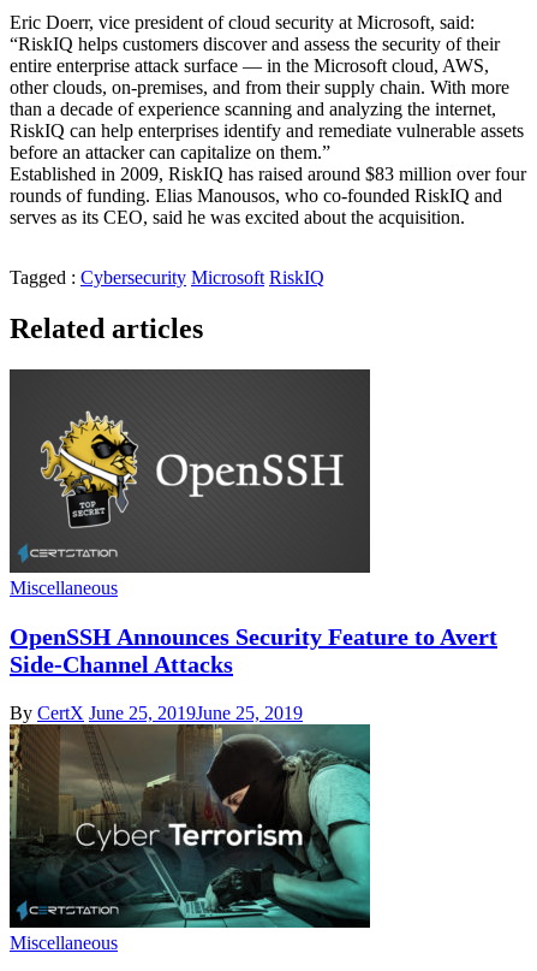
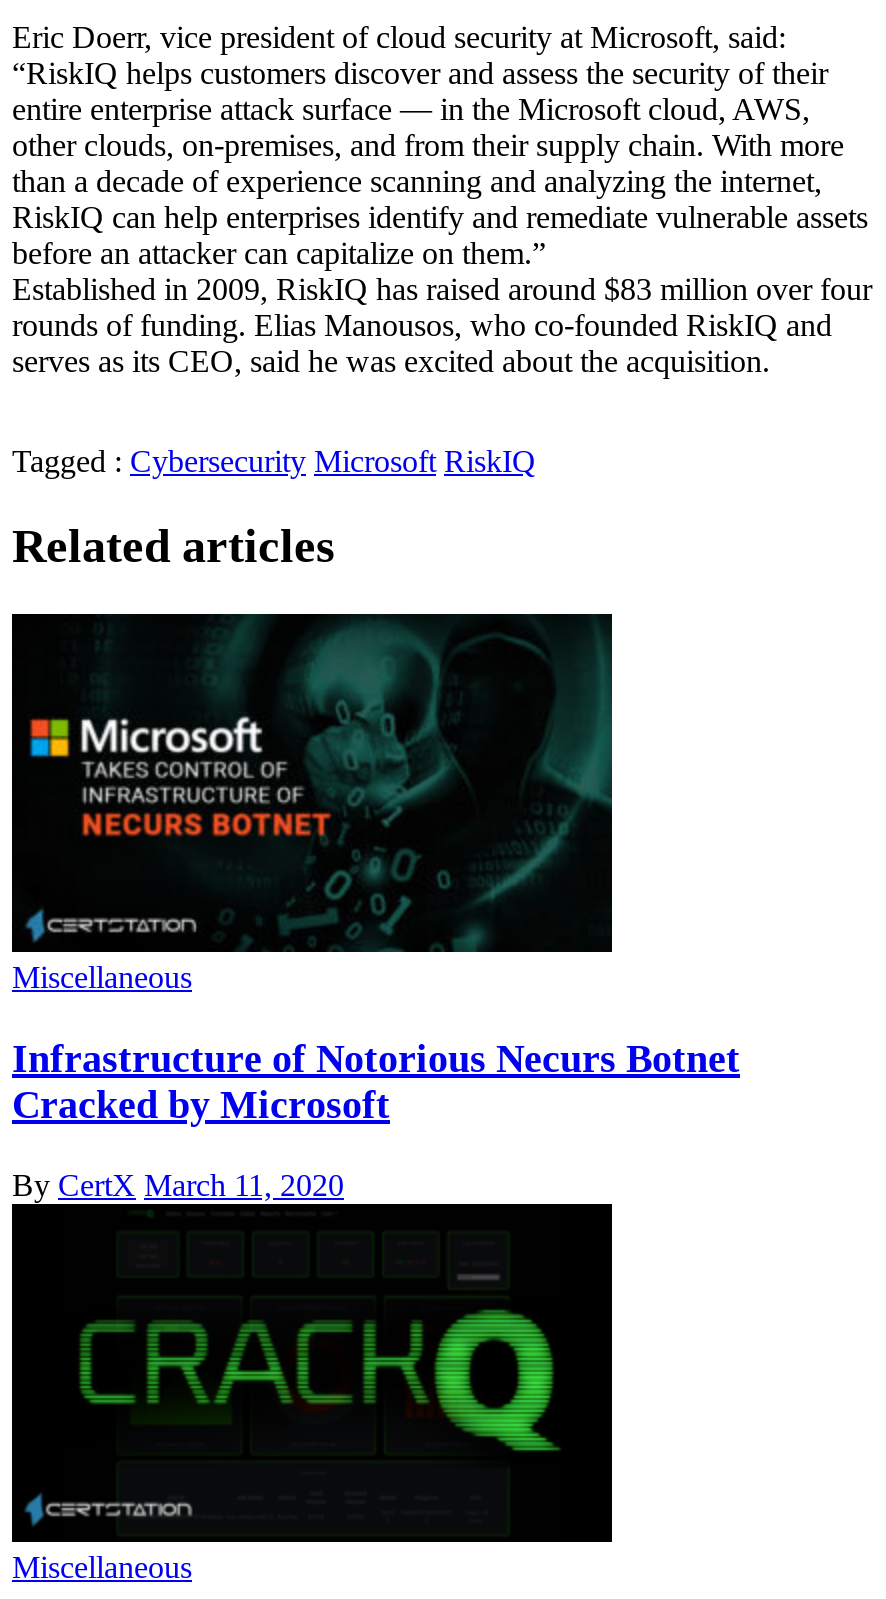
[10,369,370,573] [image] -> [14,614,612,952] [image]
[10,623,497,677] OpenSSH Announces Security Feature to Avert | Side-Channel Attacks -> [12,1035,740,1125] Infrastructure of Notorious Necurs Botnet | Cracked by Microsoft
[10,702,303,723] By CertX June 25, 2019June 25, 2019 -> [12,1167,344,1201] By CertX March 11, 2020
[8,723,371,929] [image] -> [10,1202,614,1544] [image]

